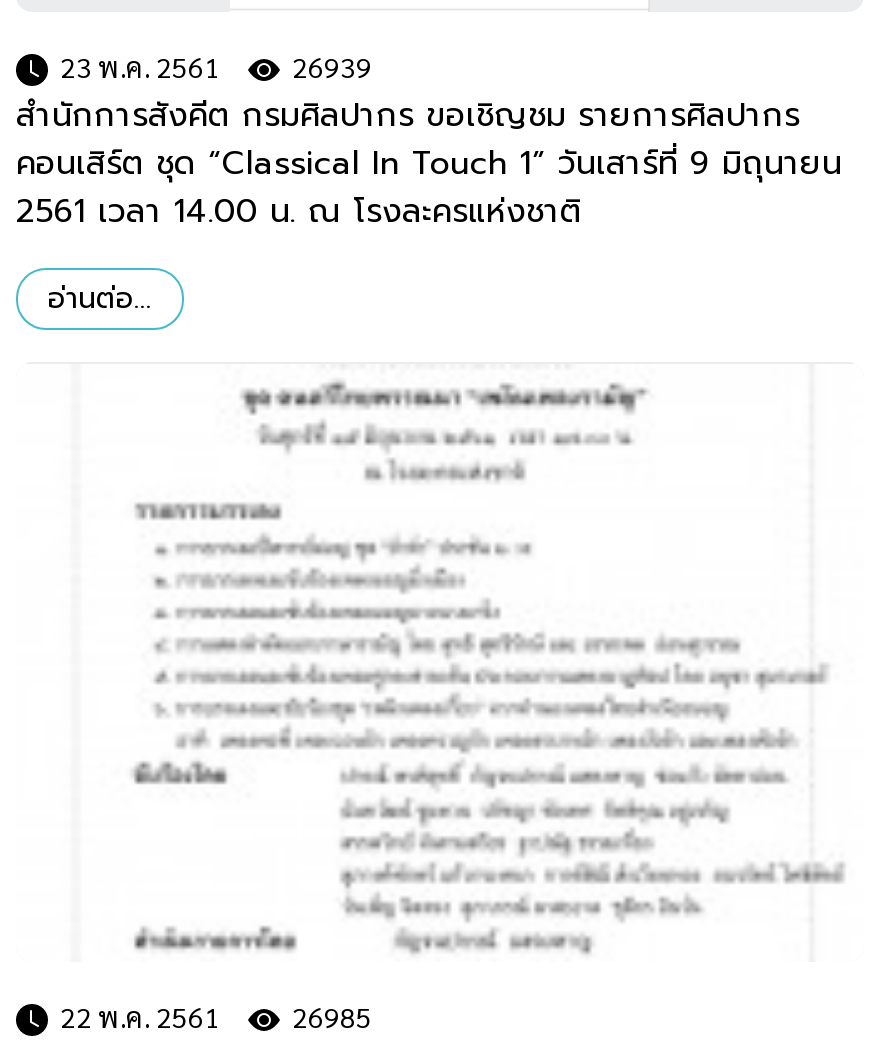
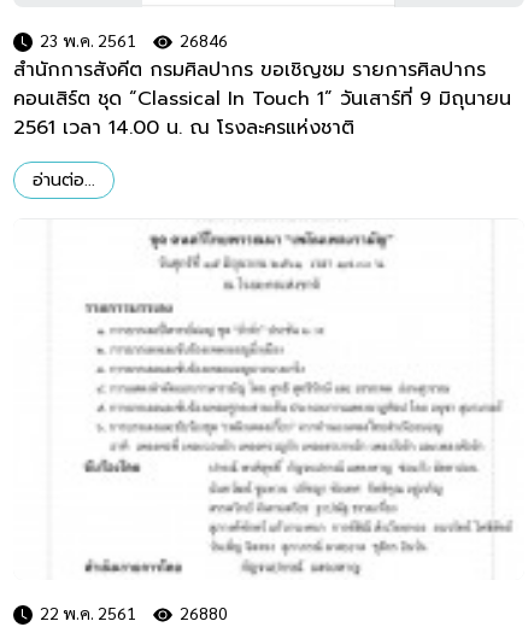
[60,48,372,84] 23 พ.ค. 2561 26939 -> [40,29,228,51] 23 พ.ค. 2561 26846
[60,998,372,1034] 22 พ.ค. 2561 26985 -> [40,602,228,624] 22 พ.ค. 2561 26880

